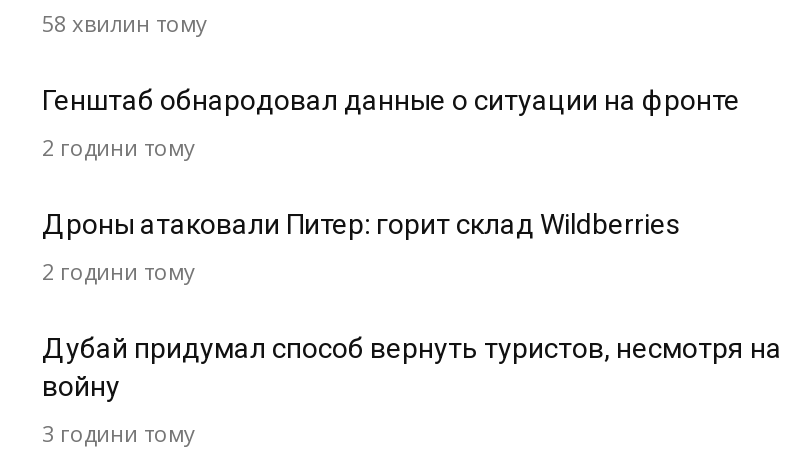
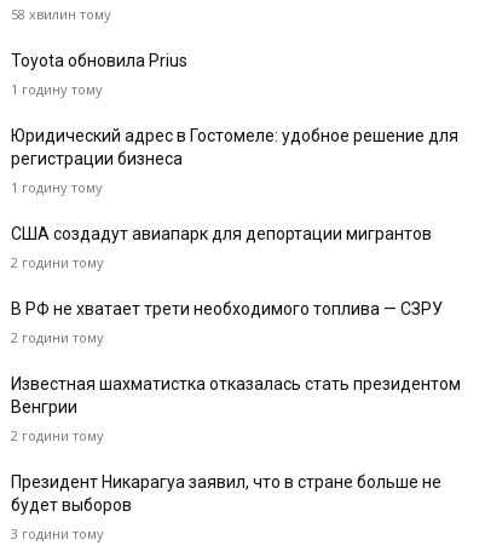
[42,84,740,116] Генштаб обнародовал данные о ситуации на фронте -> [11,51,458,244] Toyota обновила Prius | 1 годину тому | Юридический адрес в Гостомеле: удобное решение для | регистрации бизнеса | 1 годину тому | США создадут авиапарк для депортации мигрантов
[42,208,680,240] Дроны атаковали Питер: горит склад Wildberries -> [11,299,443,319] В РФ не хватает трети необходимого топлива — СЗРУ
[42,332,782,402] Дубай придумал способ вернуть туристов, несмотря на | войну -> [11,374,461,515] Известная шахматистка отказалась стать президентом | Венгрии | 2 години тому | Президент Никарагуа заявил, что в стране больше не | будет выборов

